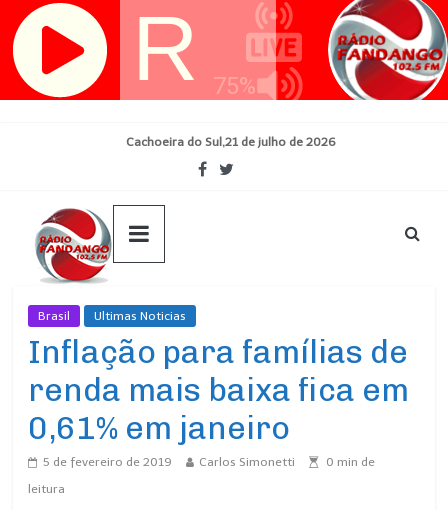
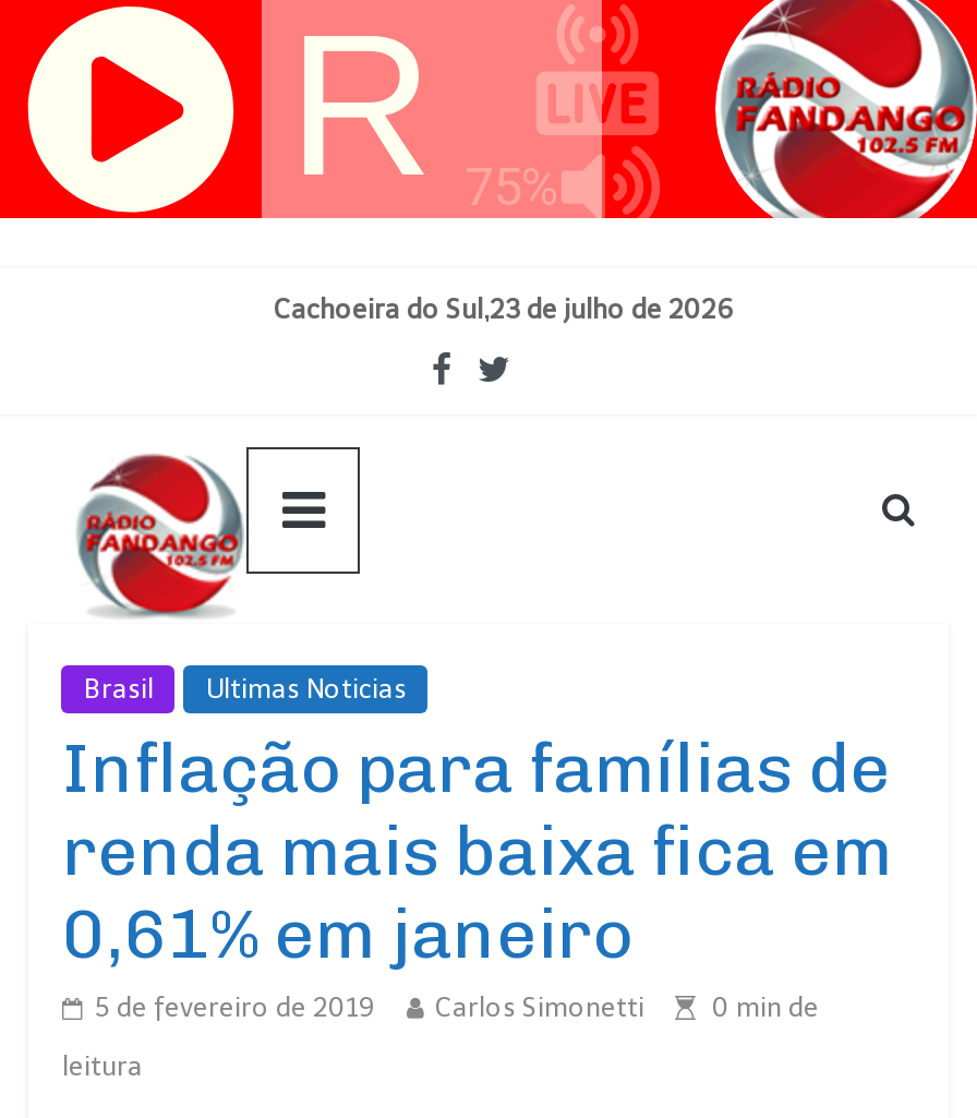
[126,135,336,149] Cachoeira do Sul,21 de julho de 2026 -> [274,294,734,325] Cachoeira do Sul,23 de julho de 2026

